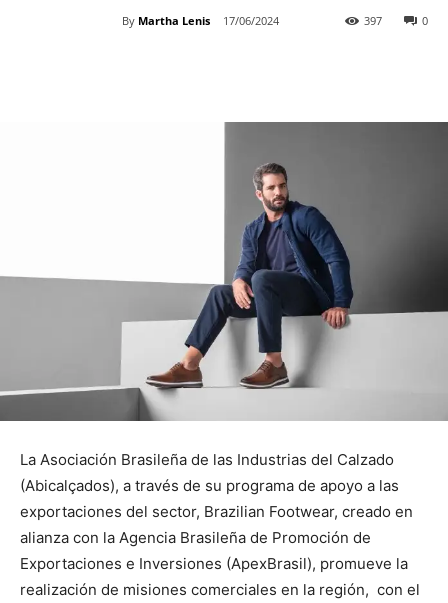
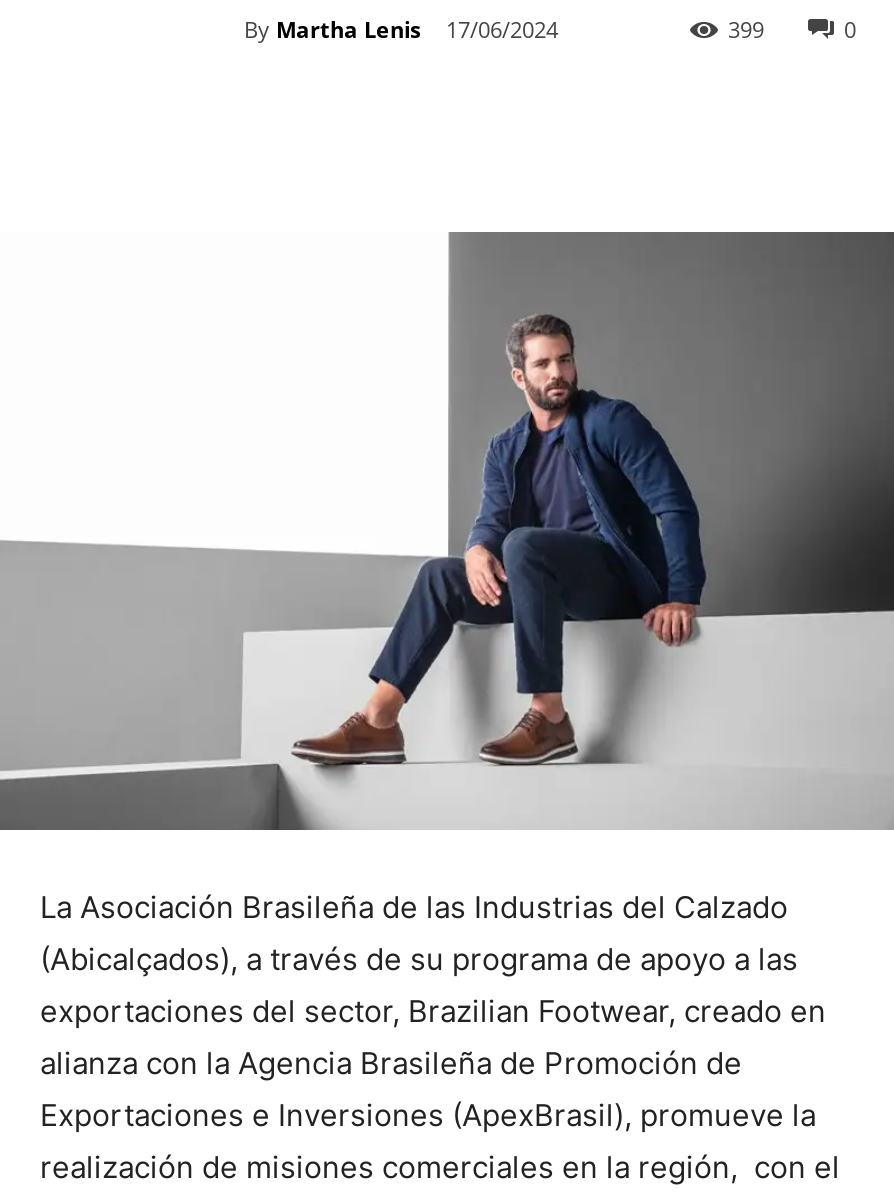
[364,13,382,28] 397 -> [728,14,764,44] 399

